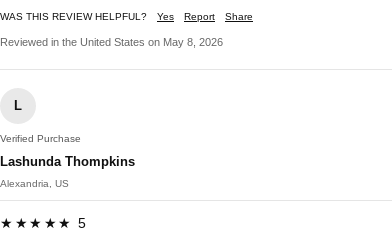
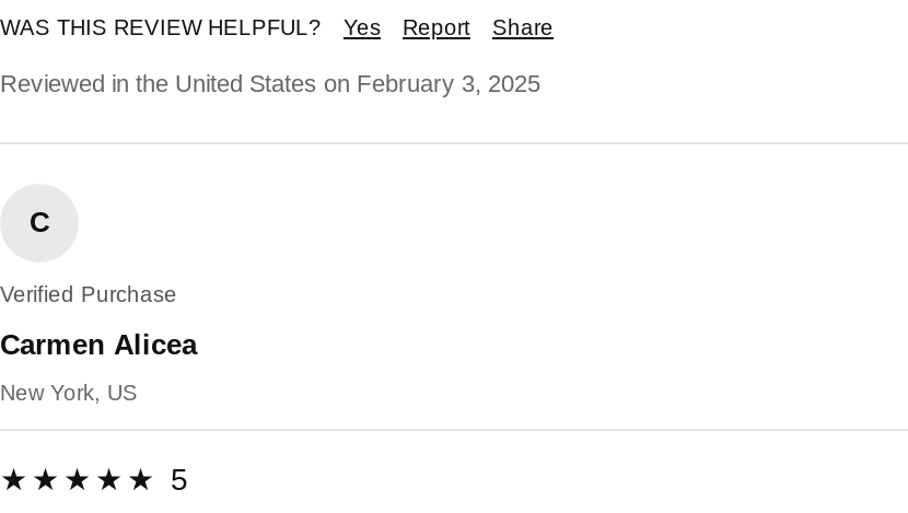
[0,36,223,48] Reviewed in the United States on May 8, 2026 -> [0,70,540,96] Reviewed in the United States on February 3, 2025
[14,98,22,113] L -> [30,206,49,238] C
[0,154,135,169] Lashunda Thompkins -> [0,328,197,361] Carmen Alicea
[0,178,69,189] Alexandria, US -> [0,381,138,405] New York, US

